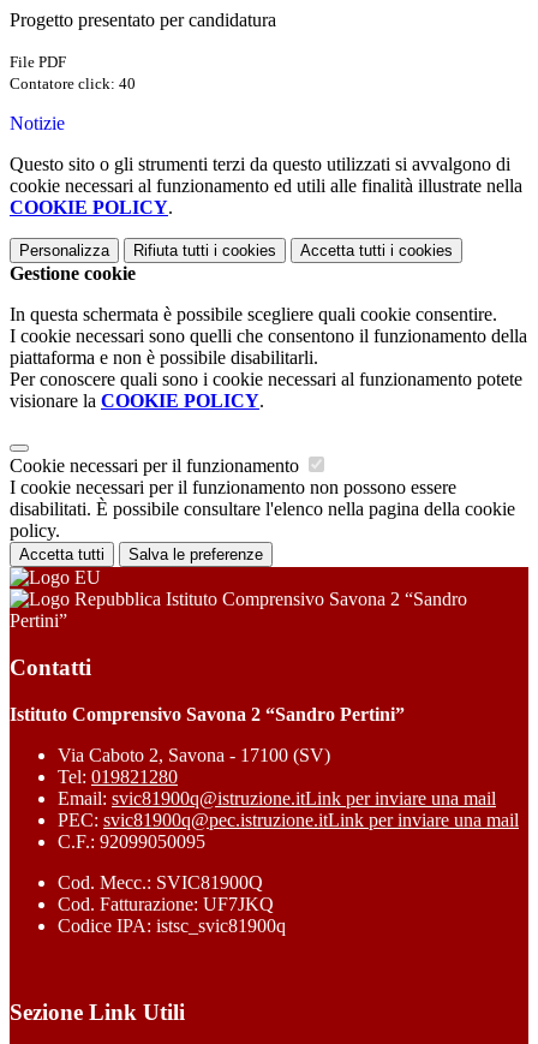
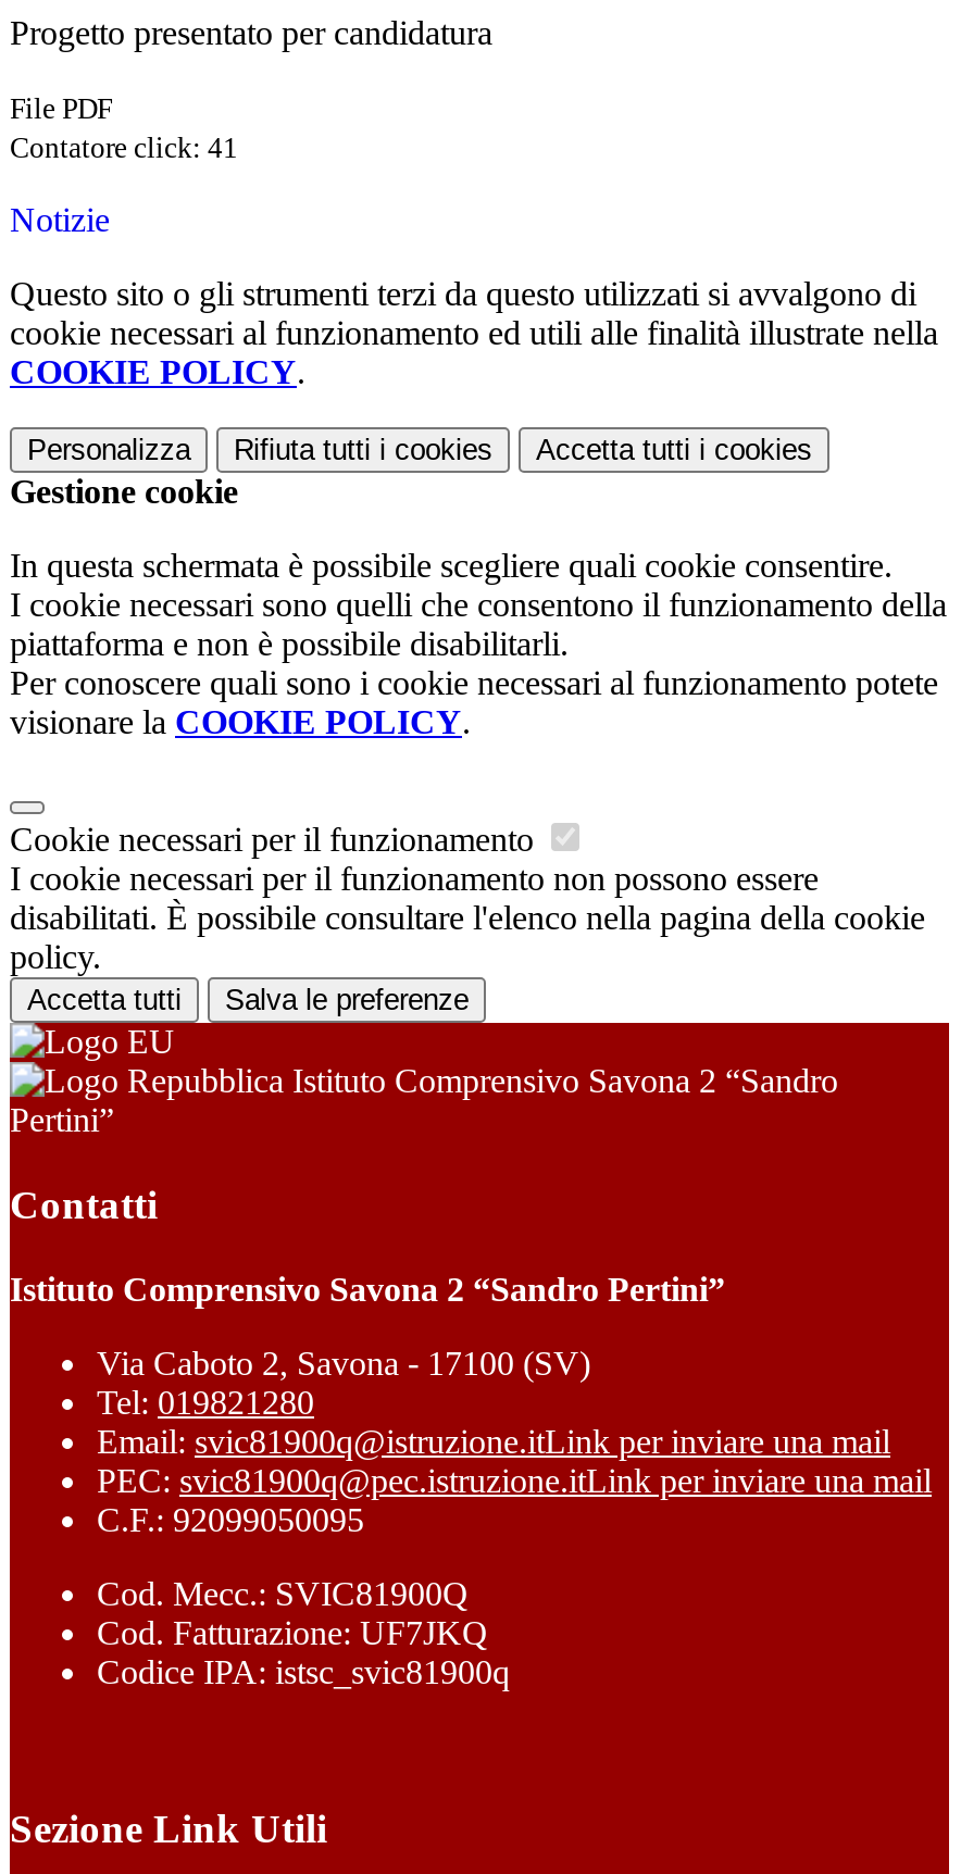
[10,75,136,93] Contatore click: 40 -> [10,132,238,164] Contatore click: 41

